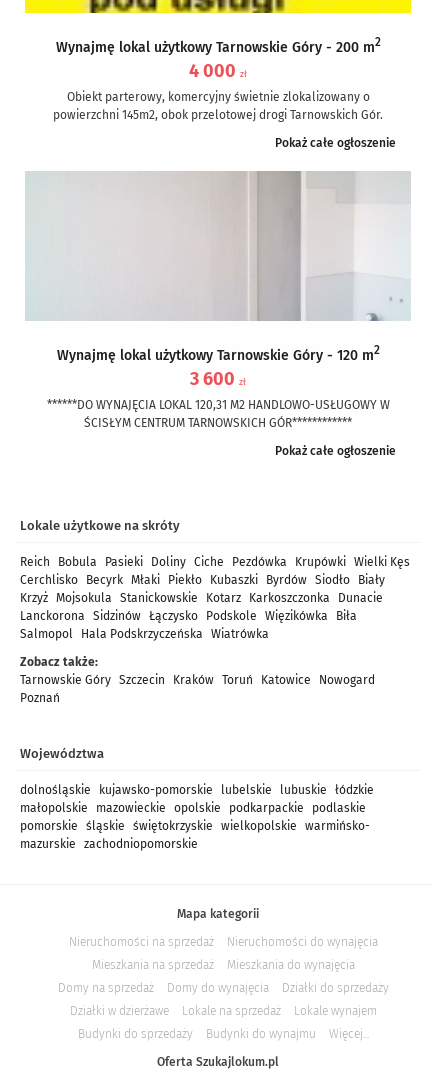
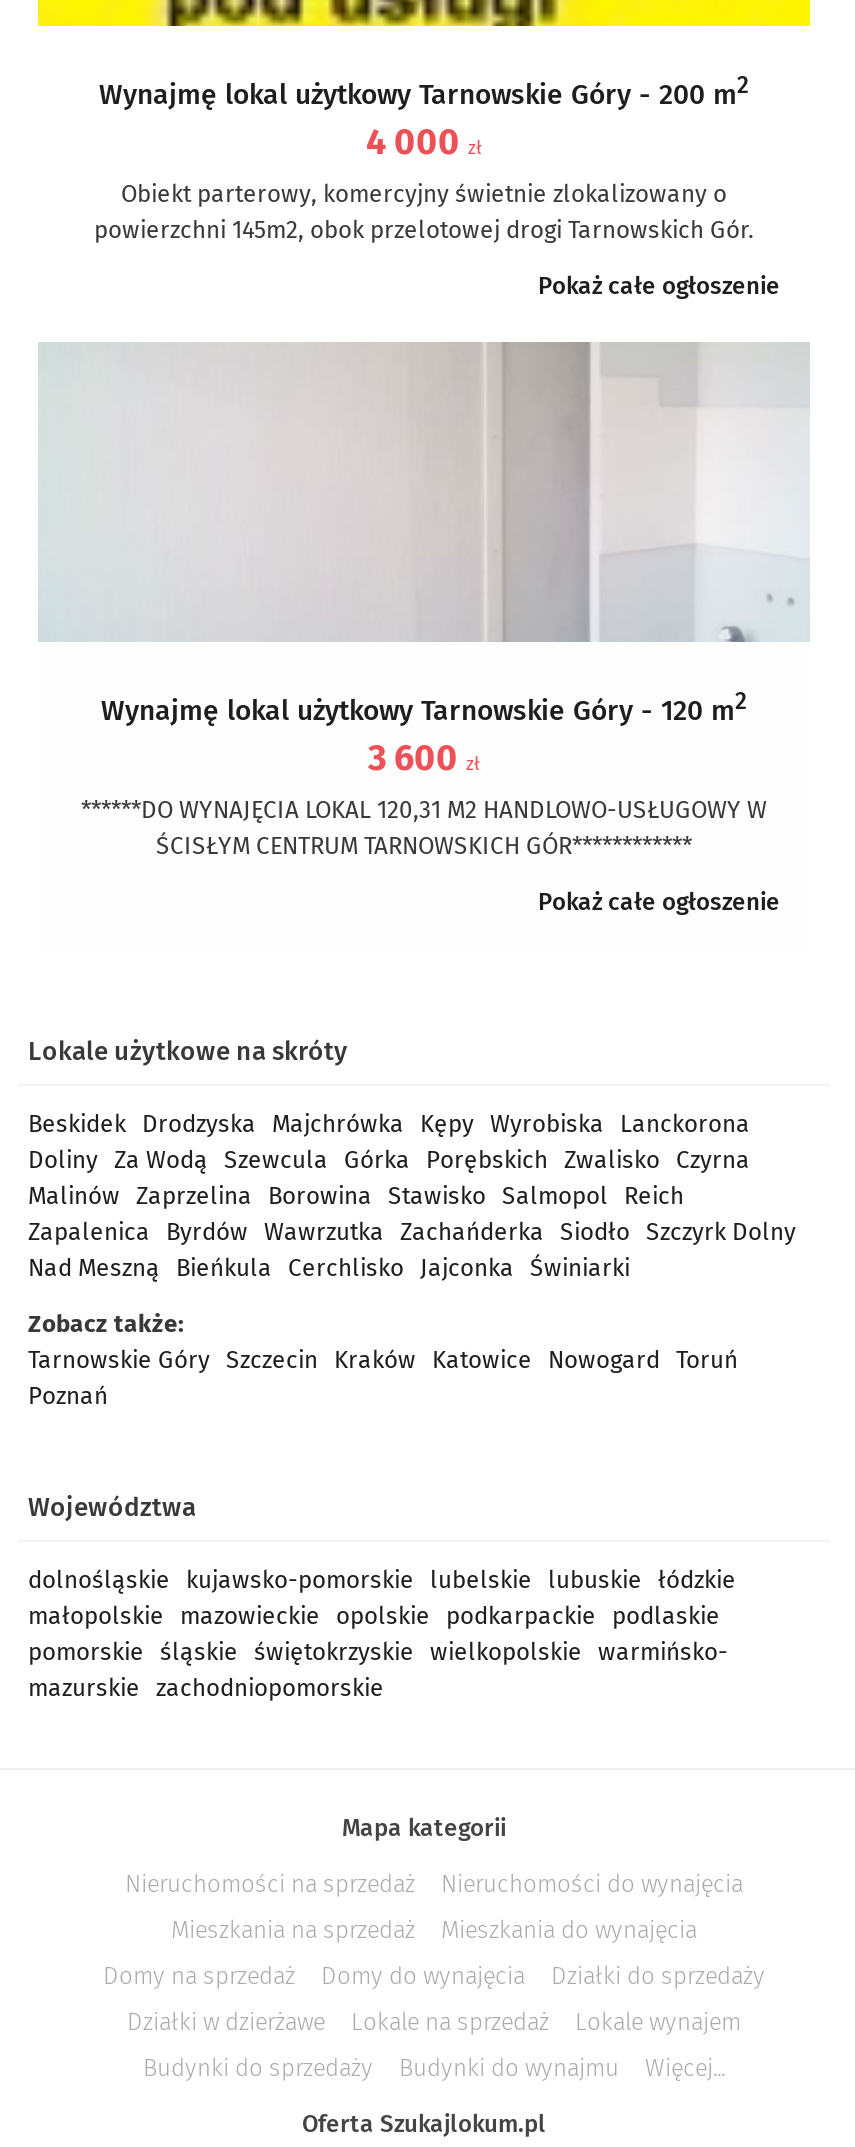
[20,555,410,641] Reich Bobula Pasieki Doliny Ciche Pezdówka Krupówki Wielki Kęs | Cerchlisko Becyrk Młaki Piekło Kubaszki Byrdów Siodło Biały | Krzyż Mojsokula Stanickowskie Kotarz Karkoszczonka Dunacie | Lanckorona Sidzinów Łączysko Podskole Więzikówka Biła | Salmopol Hala Podskrzyczeńska Wiatrówka -> [28,1109,796,1281] Beskidek Drodzyska Majchrówka Kępy Wyrobiska Lanckorona | Doliny Za Wodą Szewcula Górka Porębskich Zwalisko Czyrna | Malinów Zaprzelina Borowina Stawisko Salmopol Reich | Zapalenica Byrdów Wawrzutka Zachańderka Siodło Szczyrk Dolny | Nad Meszną Bieńkula Cerchlisko Jajconka Świniarki
[20,673,375,687] Tarnowskie Góry Szczecin Kraków Toruń Katowice Nowogard -> [28,1345,738,1373] Tarnowskie Góry Szczecin Kraków Katowice Nowogard Toruń

